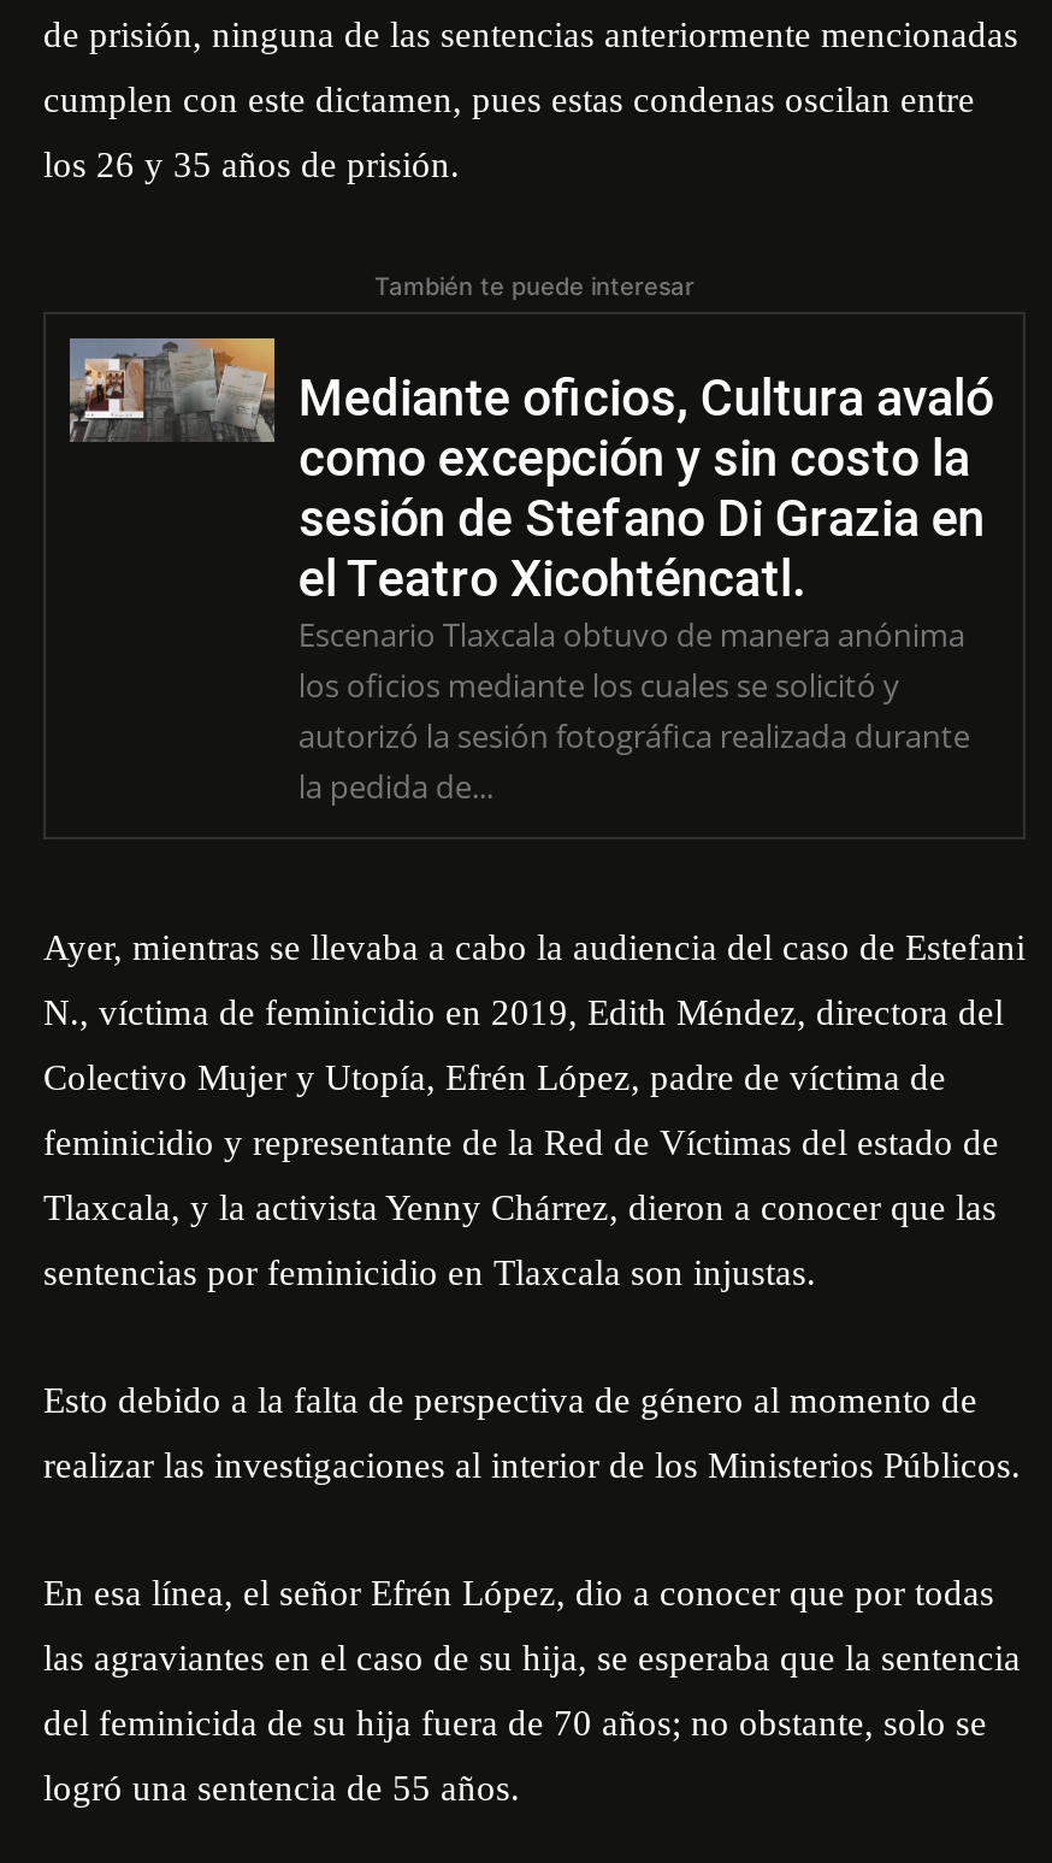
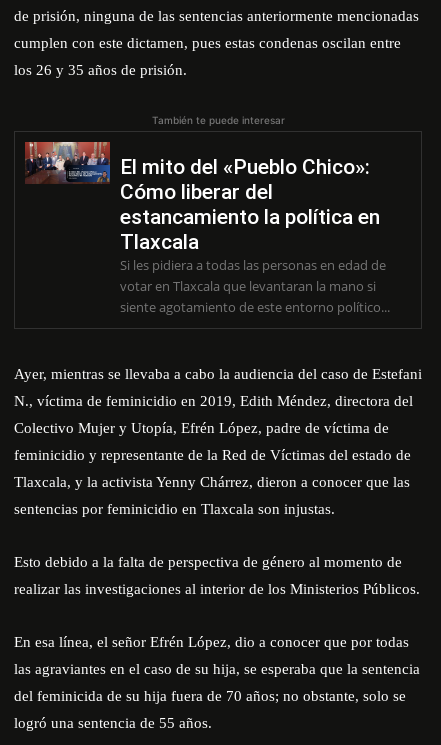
[67,335,994,809] [image] | Mediante oficios, Cultura avaló | como excepción y sin costo la | sesión de Stefano Di Grazia en | el Teatro Xicohténcatl. | Escenario Tlaxcala obtuvo de manera anónima | los oficios mediante los cuales se solicitó y | autorizó la sesión fotográfica realizada durante | la pedida de... -> [24,141,390,316] [image] | El mito del «Pueblo Chico»: | Cómo liberar del | estancamiento la política en | Tlaxcala | Si les pidiera a todas las personas en edad de | votar en Tlaxcala que levantaran la mano si | siente agotamiento de este entorno político...

